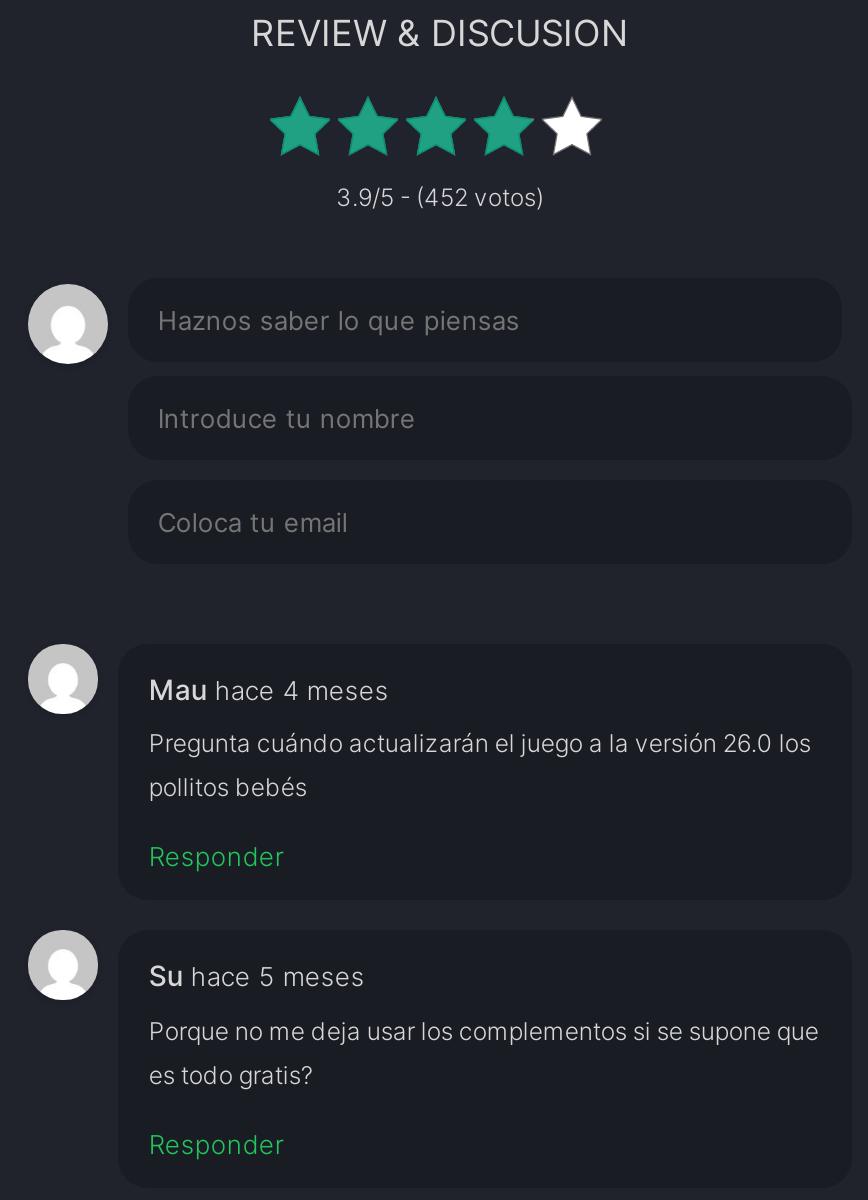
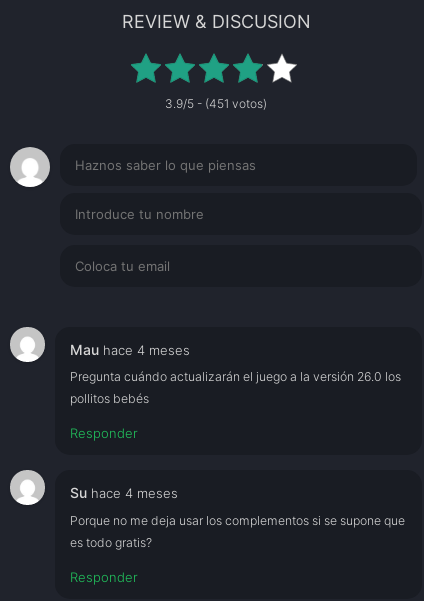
[336,182,544,212] 3.9/5 - (452 votos) -> [165,96,267,111] 3.9/5 - (451 votos)
[149,959,365,993] Su hace 5 meses -> [70,484,178,501] Su hace 4 meses

